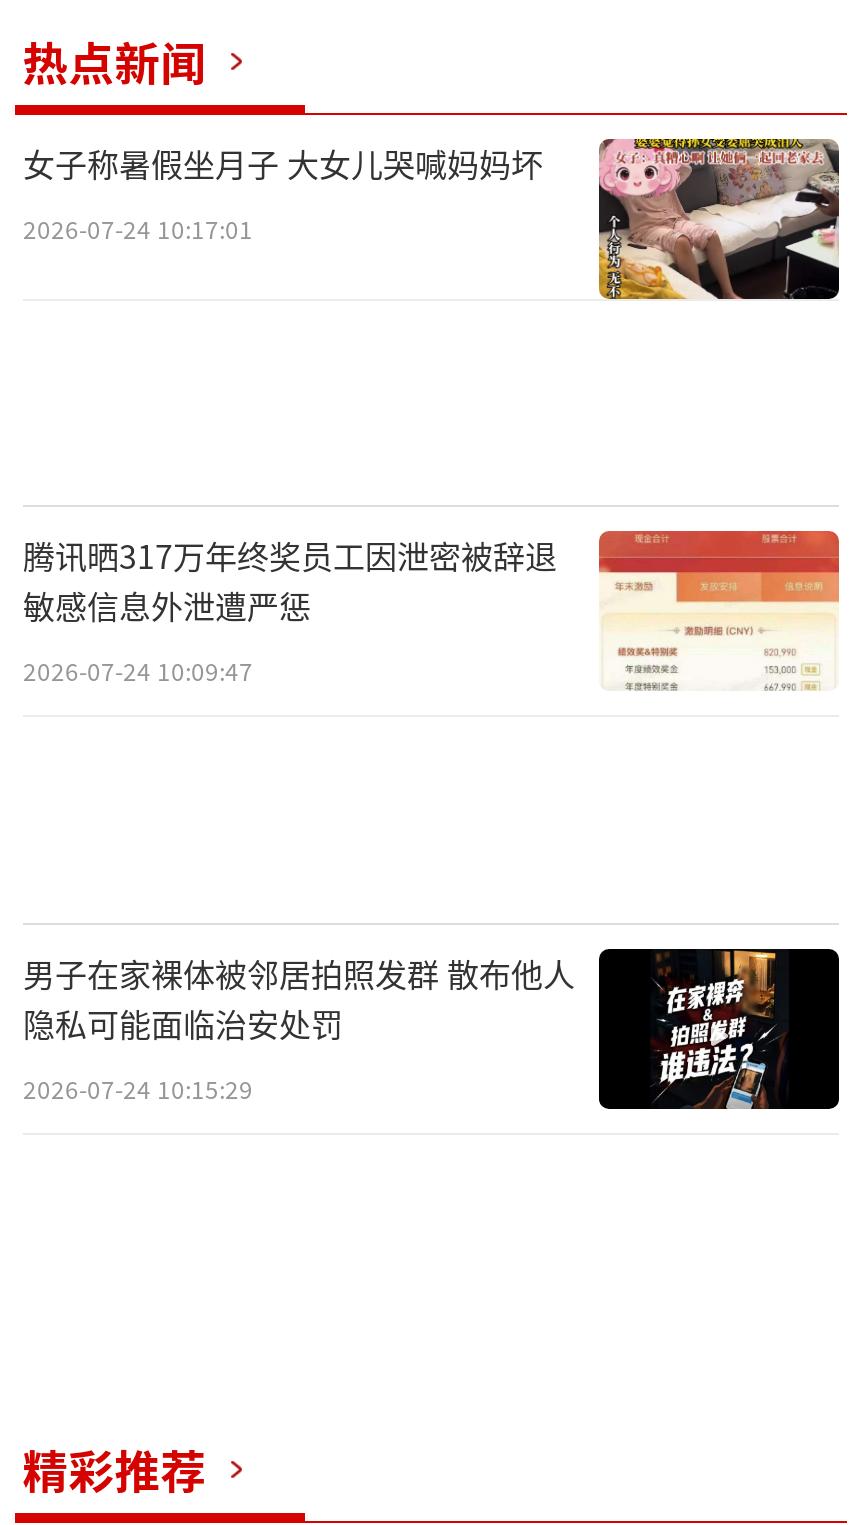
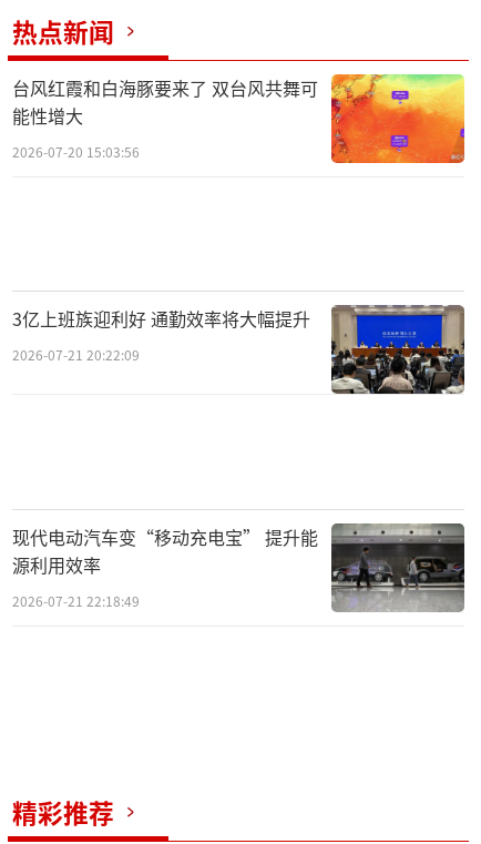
[23,137,841,301] [image] | 女子称暑假坐月子 大女儿哭喊妈妈坏 -> [12,73,465,164] [image] | 台风红霞和白海豚要来了 双台风共舞可 | 能性增大
[23,210,253,244] 2026-07-24 10:17:01 -> [12,142,140,160] 2026-07-20 15:03:56
[23,529,841,715] [image] | 腾讯晒317万年终奖员工因泄密被辞退 | 敏感信息外泄遭严惩 -> [12,292,465,395] [image] | 3亿上班族迎利好 通勤效率将大幅提升
[23,654,253,688] 2026-07-24 10:09:47 -> [12,345,140,364] 2026-07-21 20:22:09
[23,947,839,1109] [image] | 男子在家裸体被邻居拍照发群 散布他人 | 隐私可能面临治安处罚 -> [12,522,465,611] [image] | 现代电动汽车变“移动充电宝” 提升能 | 源利用效率
[23,1071,253,1105] 2026-07-24 10:15:29 -> [12,591,140,610] 2026-07-21 22:18:49

